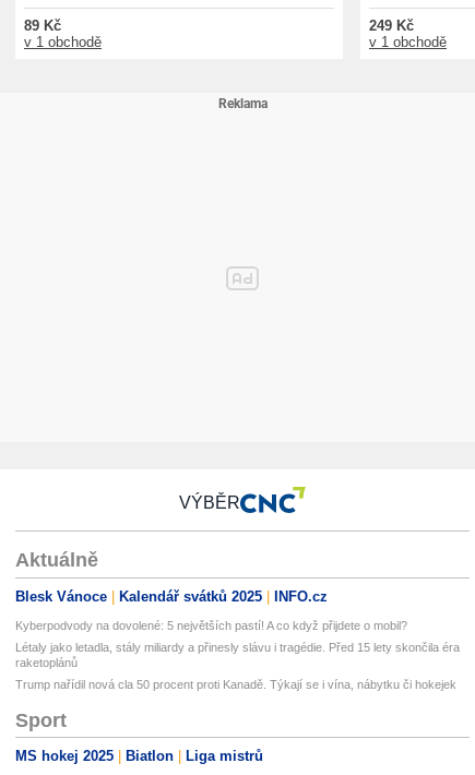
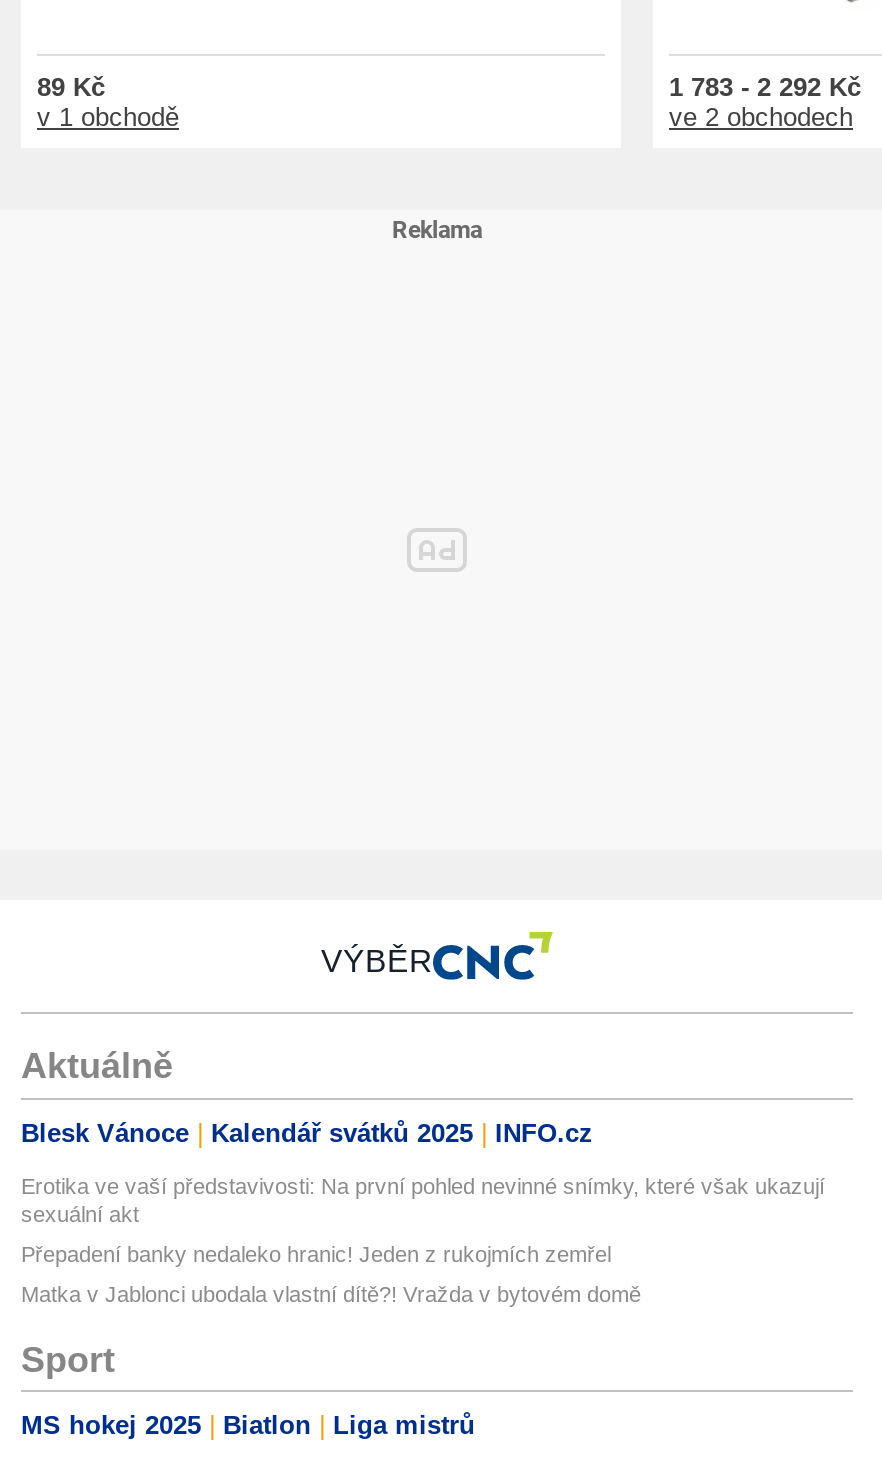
[369,17,447,50] 249 Kč | v 1 obchodě -> [669,72,861,132] 1 783 - 2 292 Kč | ve 2 obchodech
[15,619,407,632] Kyberpodvody na dovolené: 5 největších pastí! A co když přijdete o mobil? -> [21,1174,825,1226] Erotika ve vaší představivosti: Na první pohled nevinné snímky, které však ukazují | sexuální akt
[15,641,460,669] Létaly jako letadla, stály miliardy a přinesly slávu i tragédie. Před 15 lety skončila éra | raketoplánů -> [21,1242,611,1266] Přepadení banky nedaleko hranic! Jeden z rukojmích zemřel
[15,678,456,691] Trump nařídil nová cla 50 procent proti Kanadě. Týkají se i vína, nábytku či hokejek -> [21,1282,641,1306] Matka v Jablonci ubodala vlastní dítě?! Vražda v bytovém domě

